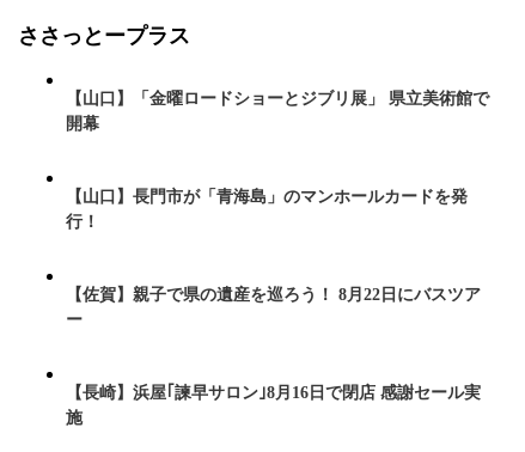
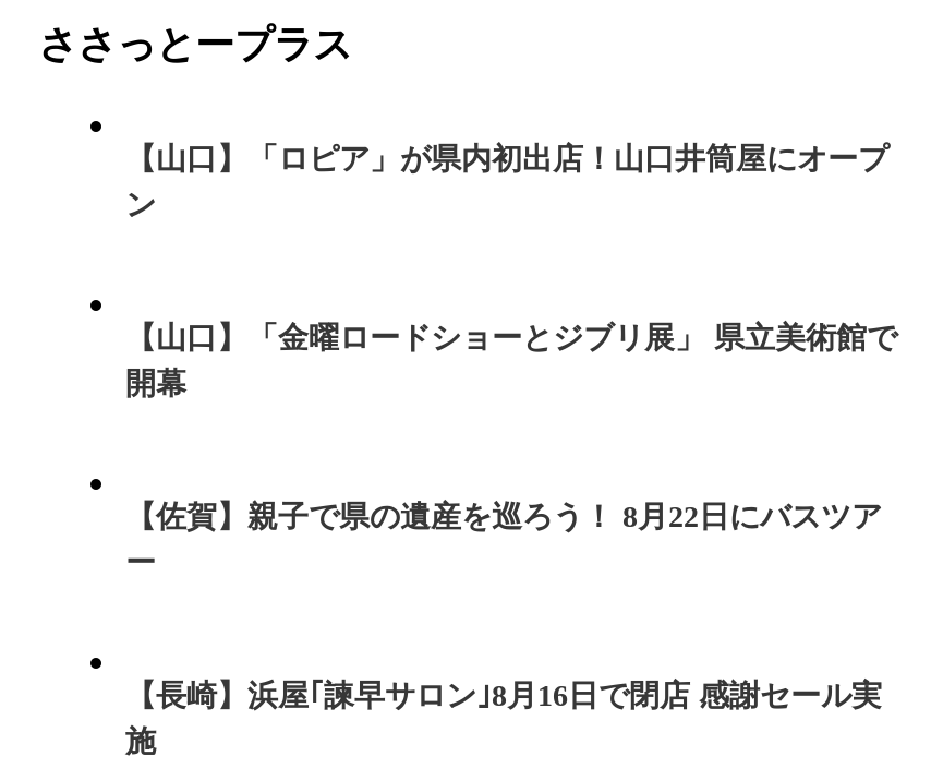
none -> [125,142,888,221] 【山口】「ロピア」が県内初出店！山口井筒屋にオープ | ン
moved [66,89,489,132] -> [125,321,897,399]: 【山口】「金曜ロードショーとジブリ展」 県立美術館で | 開幕
[66,187,468,230] 【山口】長門市が「青海島」のマンホールカードを発 | 行！ -> none

